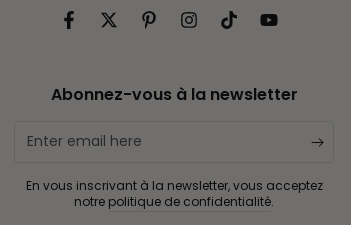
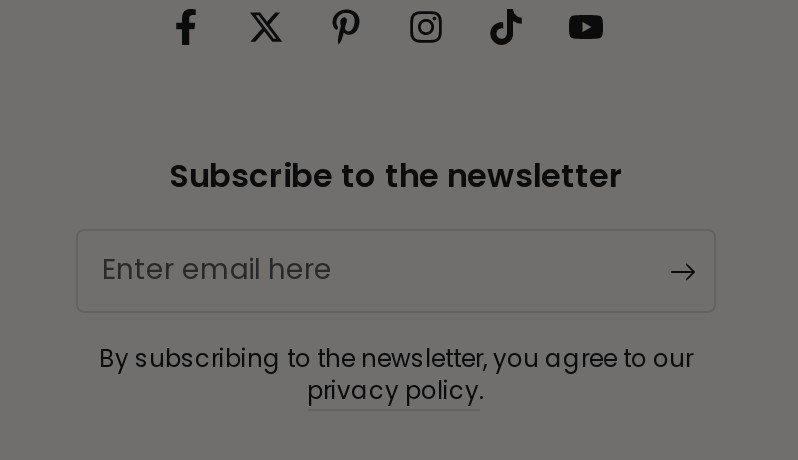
[50,82,297,105] Abonnez-vous à la newsletter -> [169,152,623,198] Subscribe to the newsletter
[25,176,322,209] En vous inscrivant à la newsletter, vous acceptez | notre politique de confidentialité. -> [99,340,693,406] By subscribing to the newsletter, you agree to our | privacy policy.

